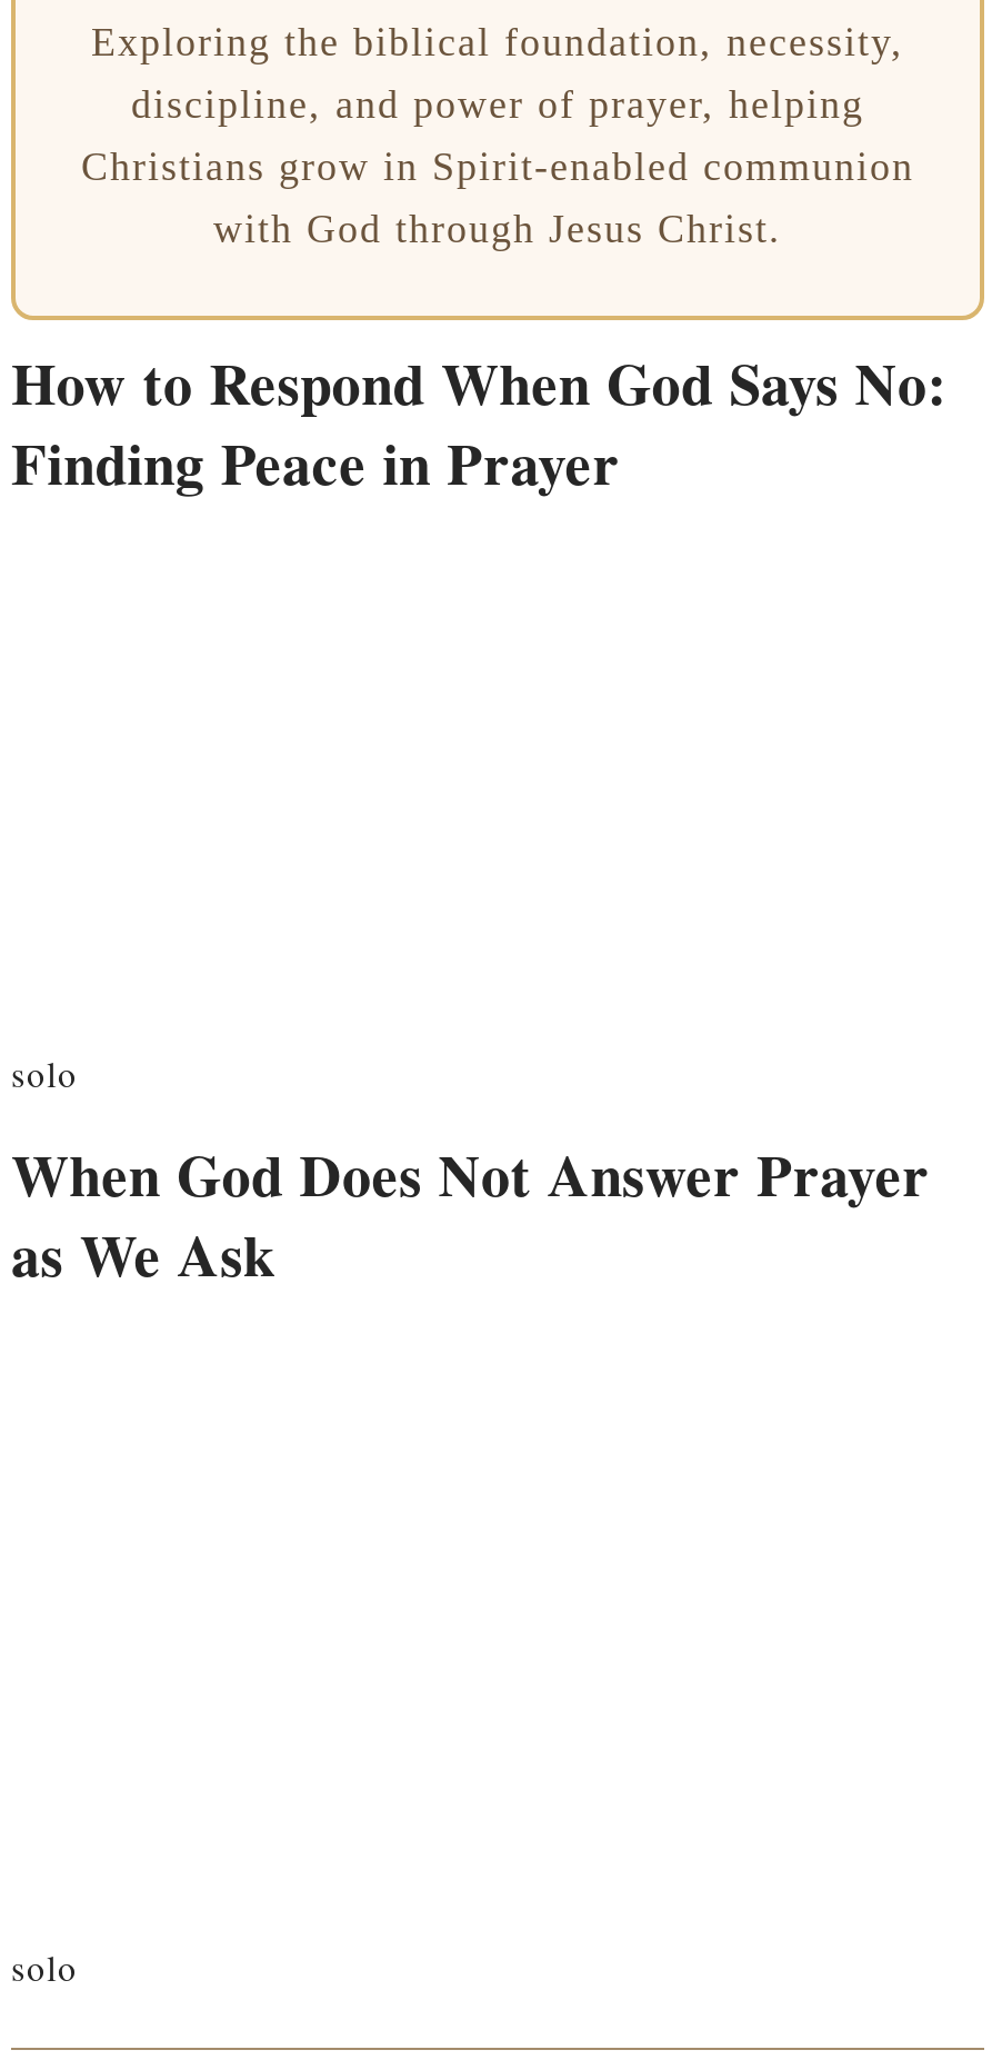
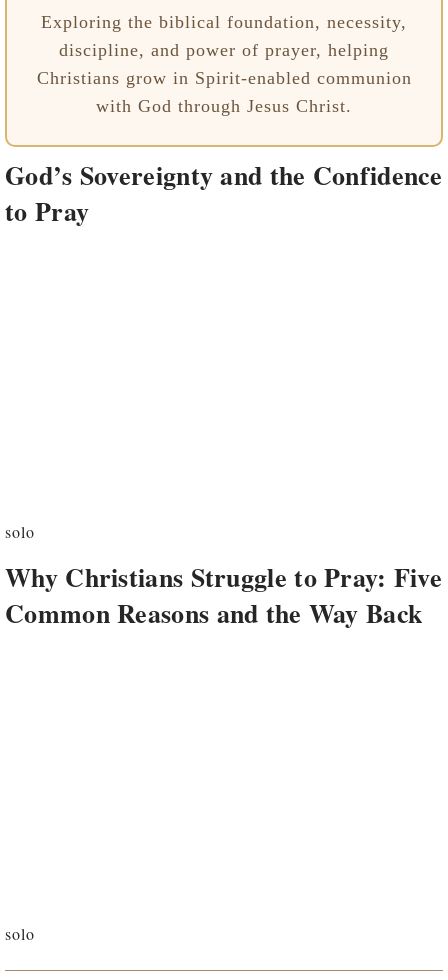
[11,339,948,504] How to Respond When God Says No: | Finding Peace in Prayer -> [5,155,443,229] God’s Sovereignty and the Confidence | to Pray
[11,1132,929,1297] When God Does Not Answer Prayer | as We Ask -> [5,557,442,631] Why Christians Struggle to Pray: Five | Common Reasons and the Way Back

